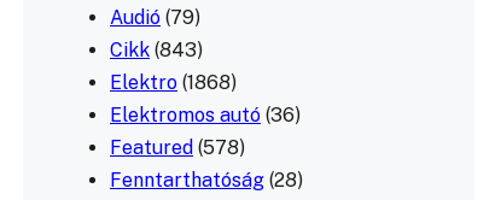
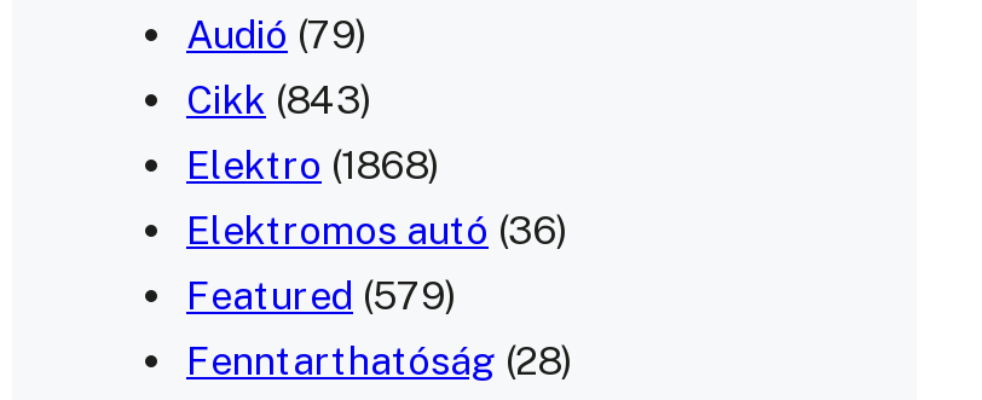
[110,136,245,159] Featured (578) -> [186,273,457,319] Featured (579)

